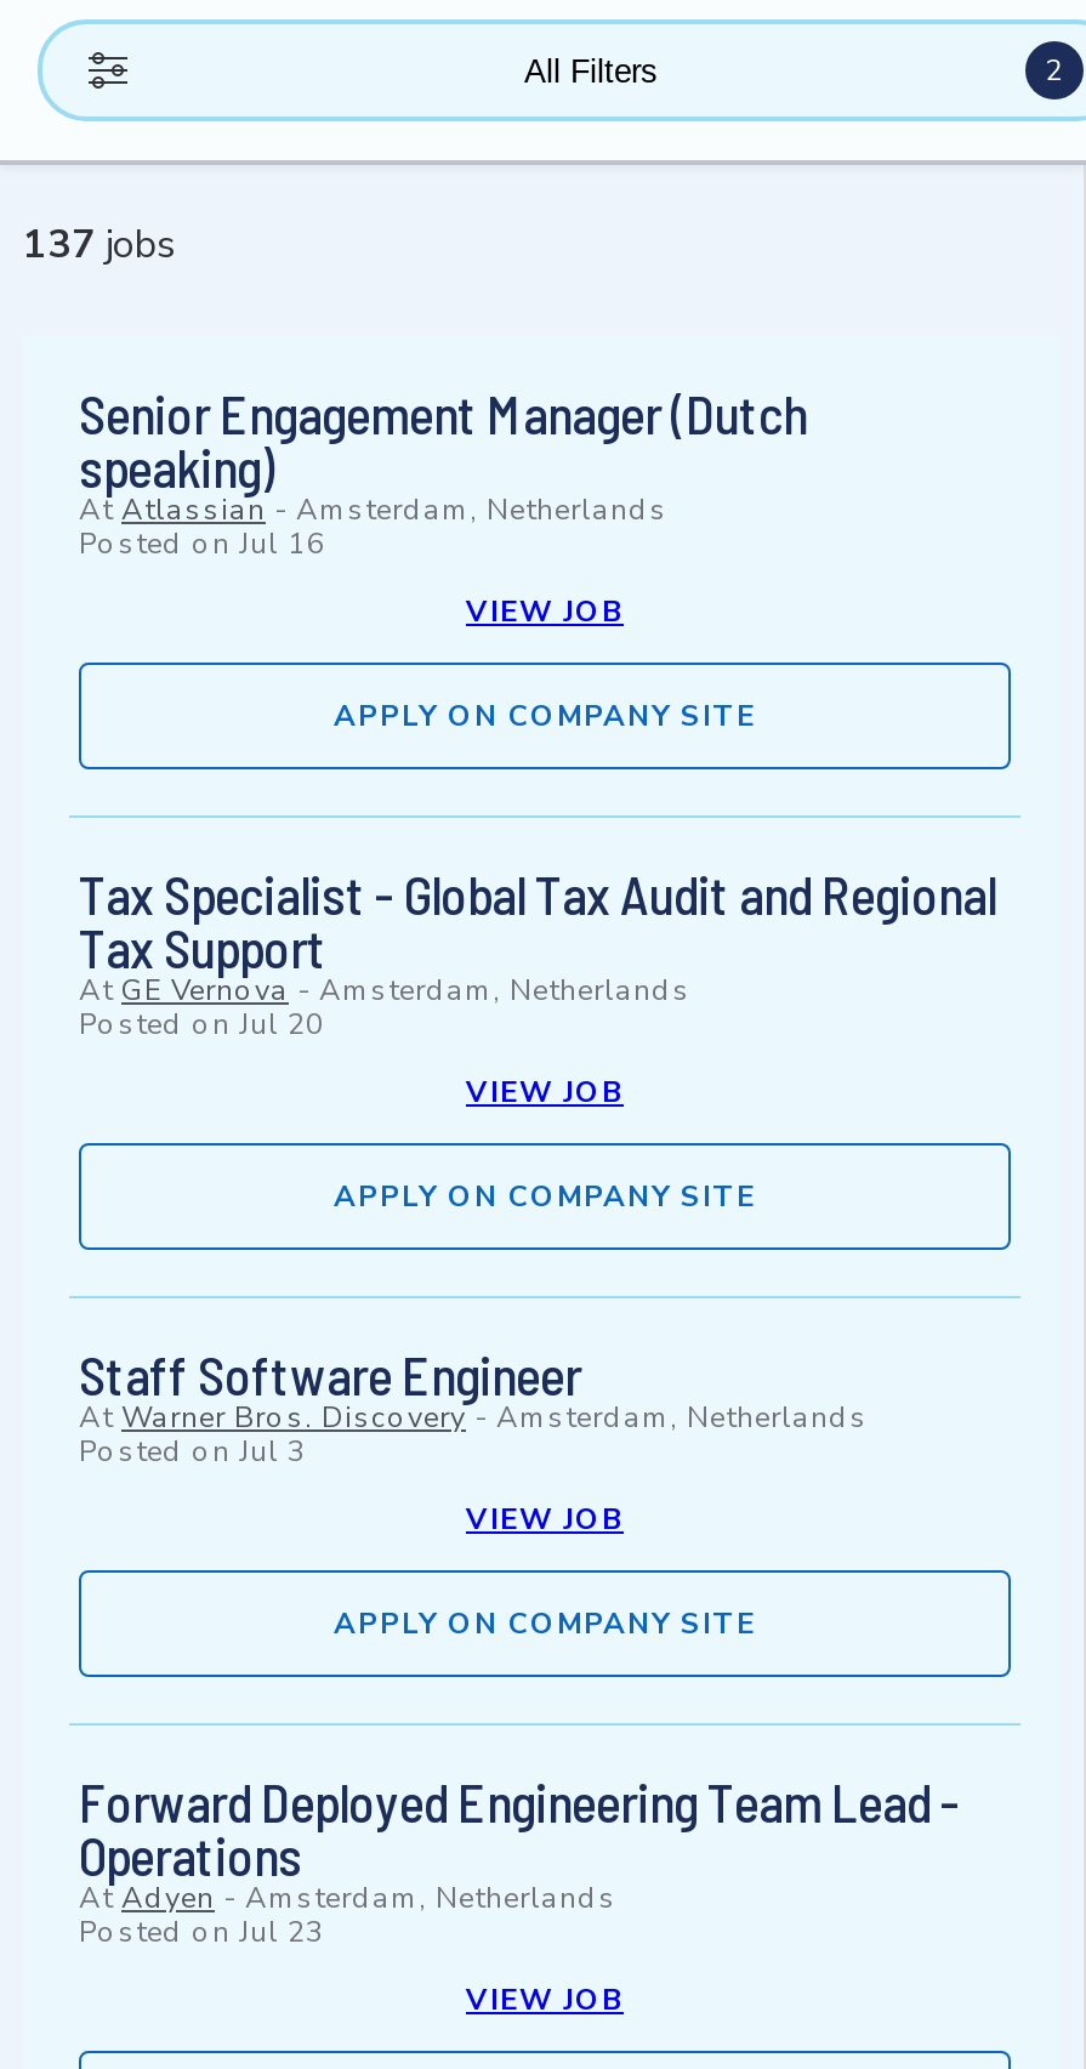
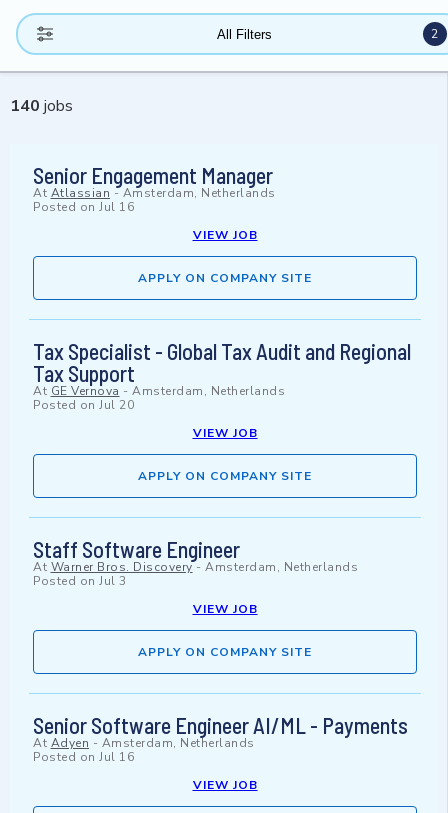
[23,218,176,271] 137 jobs -> [10,95,73,117] 140 jobs
[79,382,807,499] Senior Engagement Manager (Dutch | speaking) -> [33,162,273,188] Senior Engagement Manager
[79,1770,960,1887] Forward Deployed Engineering Team Lead - | Operations -> [33,712,408,738] Senior Software Engineer AI/ML - Payments
[79,1913,324,1952] Posted on Jul 23 -> [33,749,134,765] Posted on Jul 16

